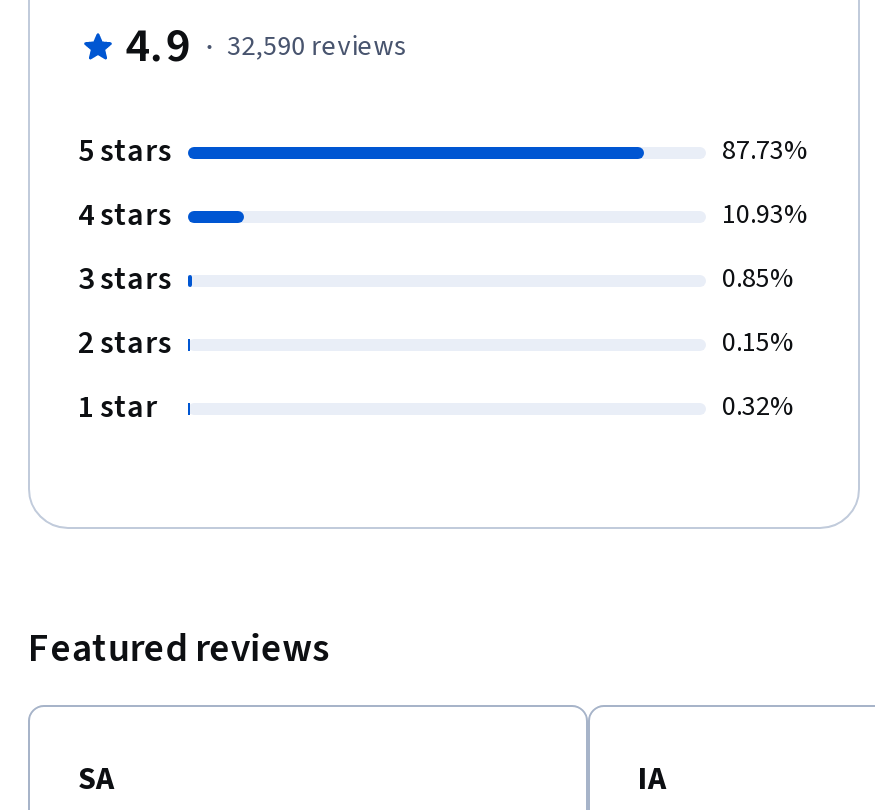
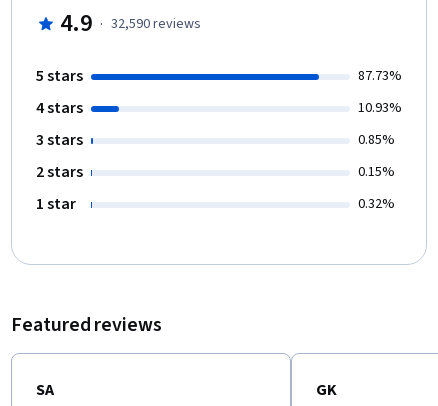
[638,757,666,801] IA -> [316,379,337,401] GK

